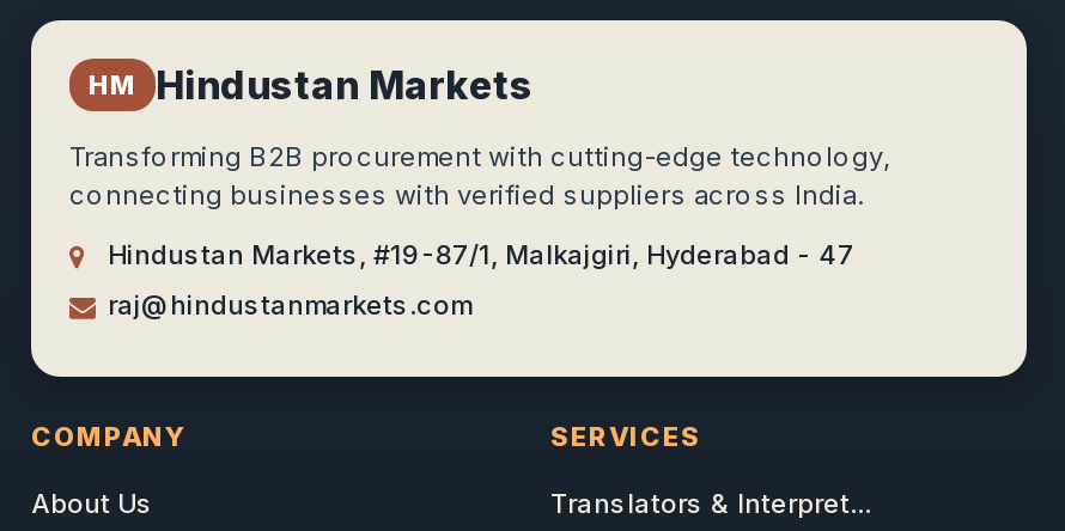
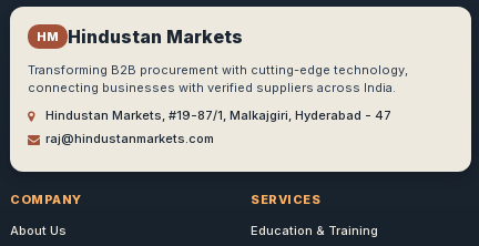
[550,486,871,520] Translators & Interpret... -> [251,222,378,238] Education & Training

